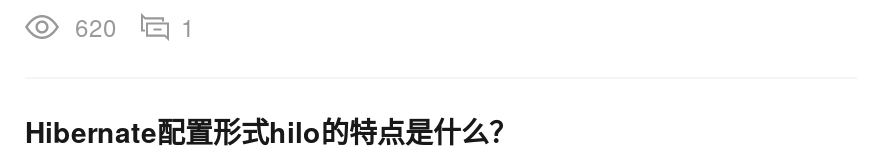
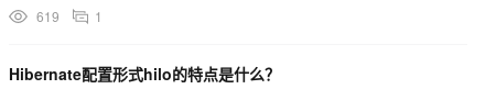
[75,9,117,43] 620 -> [36,7,60,25] 619

